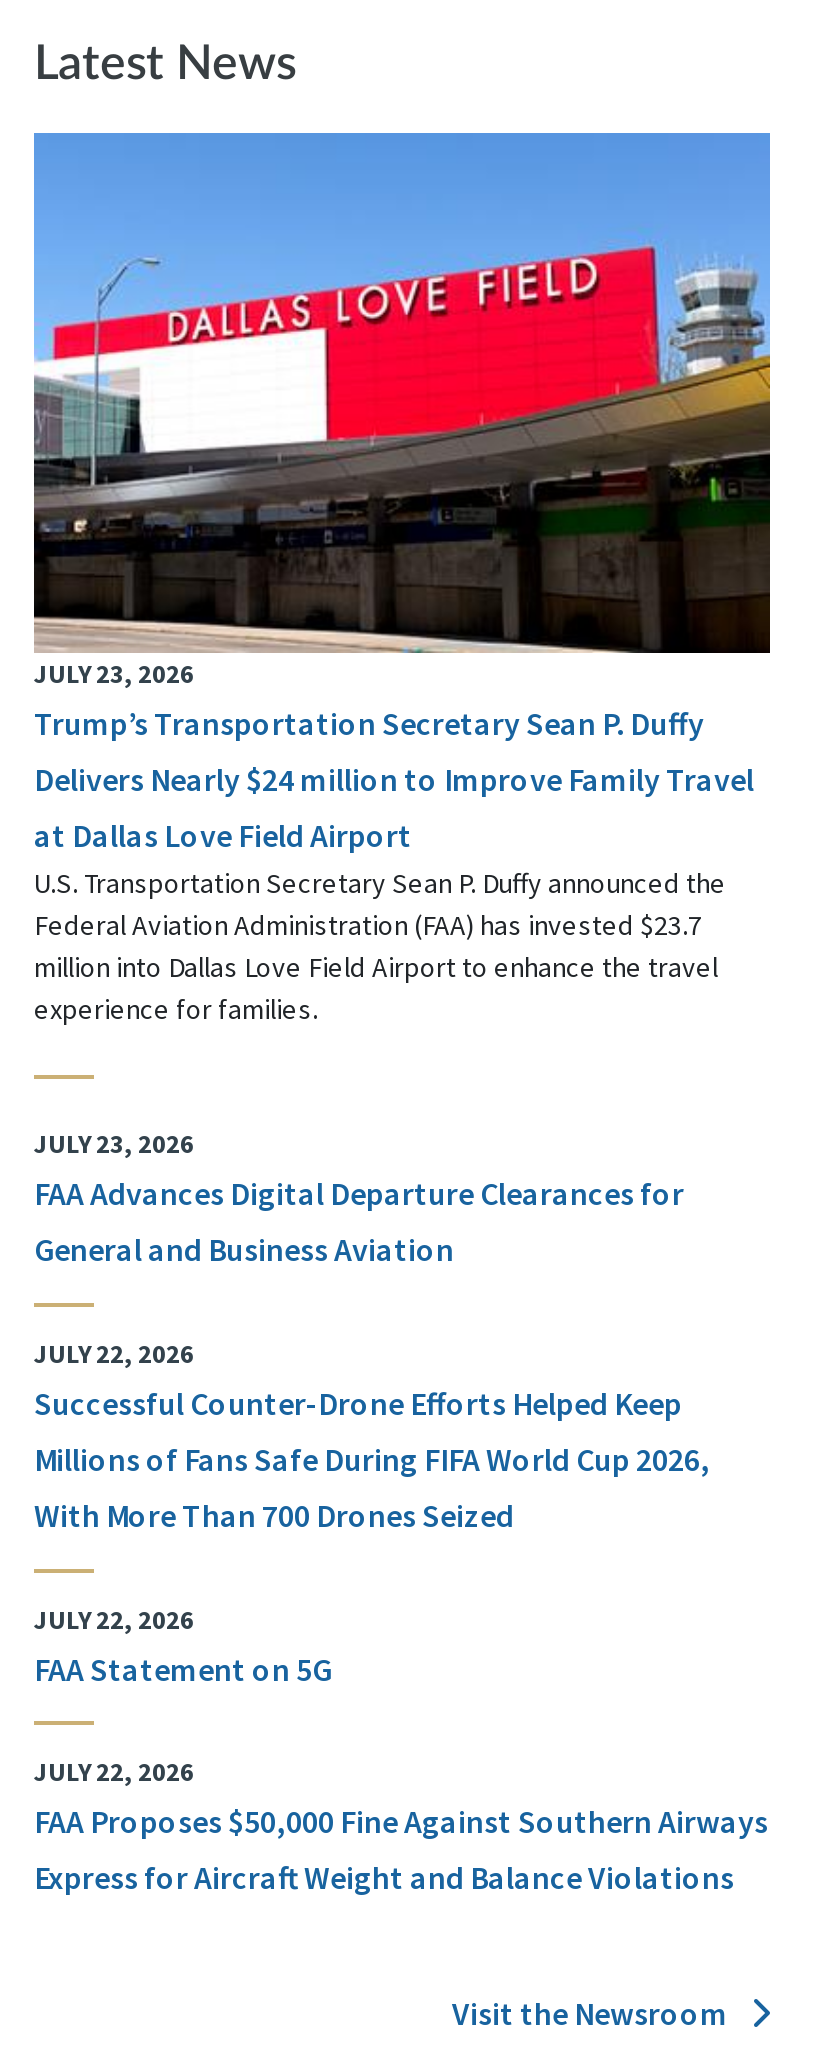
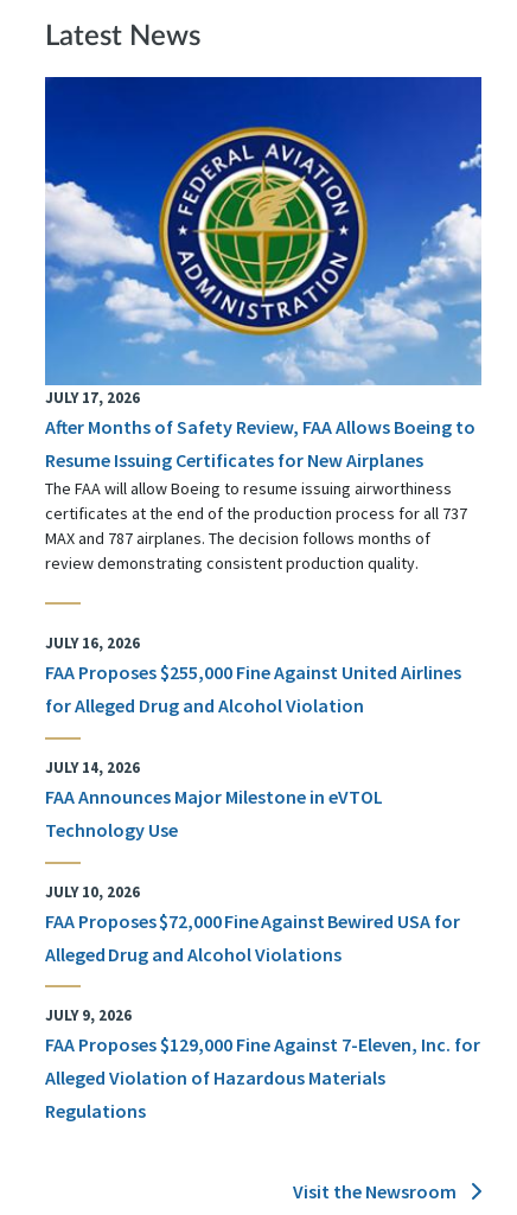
[32,131,772,1026] [image] | JULY 23, 2026 | Trump’s Transportation Secretary Sean P. Duffy | Delivers Nearly $24 million to Improve Family Travel | at Dallas Love Field Airport | U.S. Transportation Secretary Sean P. Duffy announced the | Federal Aviation Administration (FAA) has invested $23.7 | million into Dallas Love Field Airport to enhance the travel | experience for families. -> [44,76,483,573] [image] | JULY 17, 2026 | After Months of Safety Review, FAA Allows Boeing to | Resume Issuing Certificates for New Airplanes | The FAA will allow Boeing to resume issuing airworthiness | certificates at the end of the production process for all 737 | MAX and 787 airplanes. The decision follows months of | review demonstrating consistent production quality.
[34,1128,684,1270] JULY 23, 2026 | FAA Advances Digital Departure Clearances for | General and Business Aviation -> [45,633,461,718] JULY 16, 2026 | FAA Proposes $255,000 Fine Against United Airlines | for Alleged Drug and Alcohol Violation
[34,1337,710,1535] JULY 22, 2026 | Successful Counter-Drone Efforts Helped Keep | Millions of Fans Safe During FIFA World Cup 2026, | With More Than 700 Drones Seized -> [45,757,383,842] JULY 14, 2026 | FAA Announces Major Milestone in eVTOL | Technology Use
[34,1602,332,1688] JULY 22, 2026 | FAA Statement on 5G -> [45,881,460,966] JULY 10, 2026 | FAA Proposes $72,000 Fine Against Bewired USA for | Alleged Drug and Alcohol Violations
[34,1755,768,1897] JULY 22, 2026 | FAA Proposes $50,000 Fine Against Southern Airways | Express for Aircraft Weight and Balance Violations -> [45,1005,480,1123] JULY 9, 2026 | FAA Proposes $129,000 Fine Against 7-Eleven, Inc. for | Alleged Violation of Hazardous Materials | Regulations

